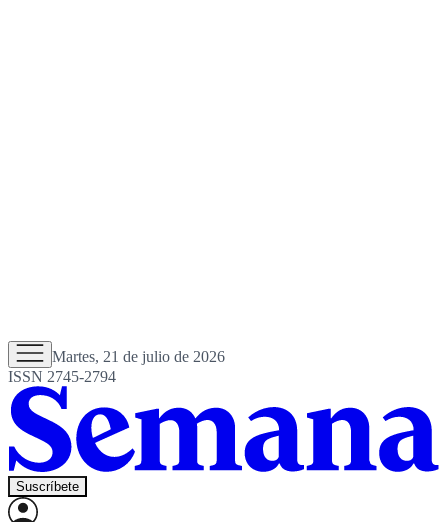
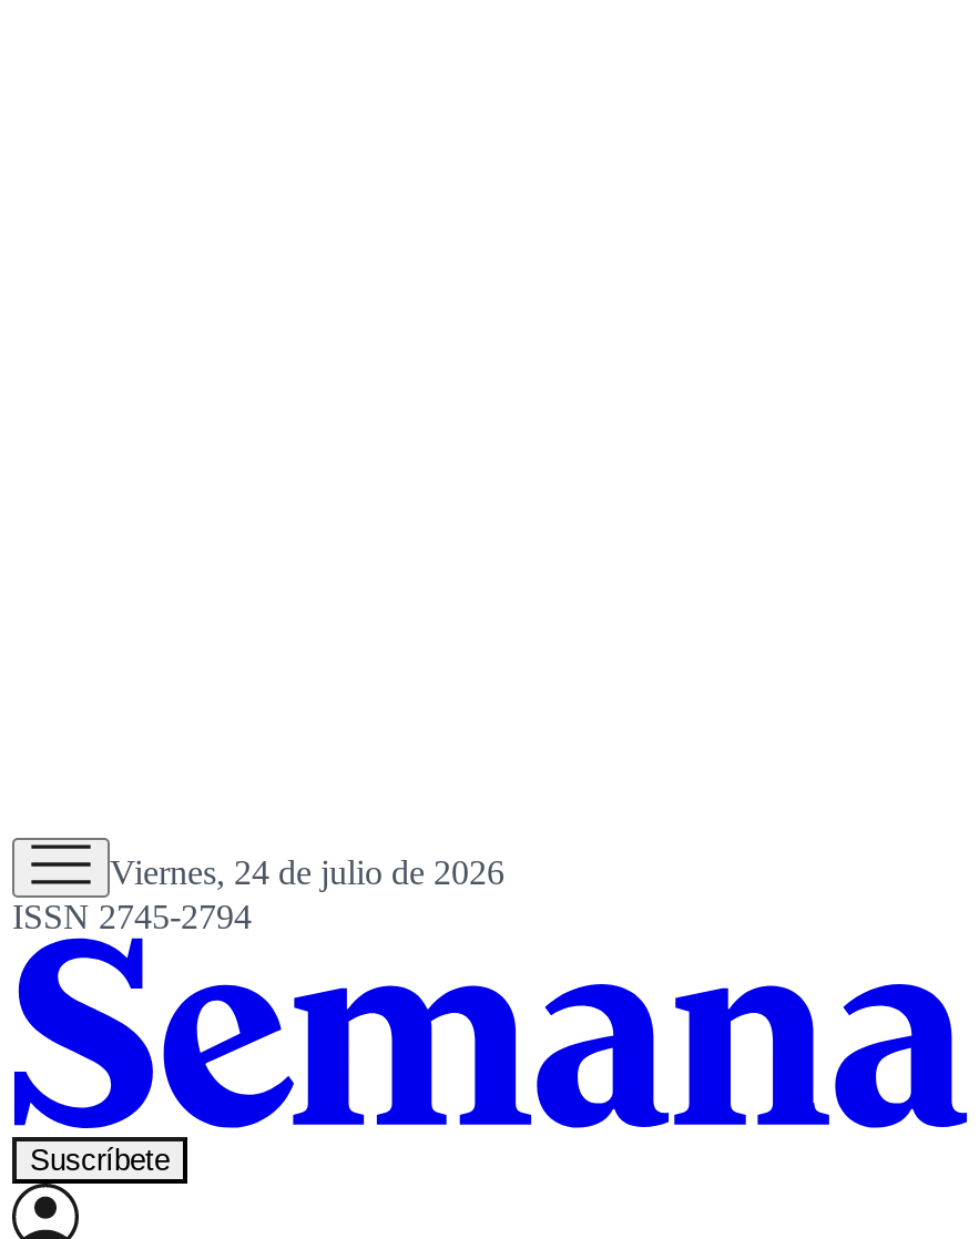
[52,348,225,365] Martes, 21 de julio de 2026 -> [110,853,504,891] Viernes, 24 de julio de 2026

